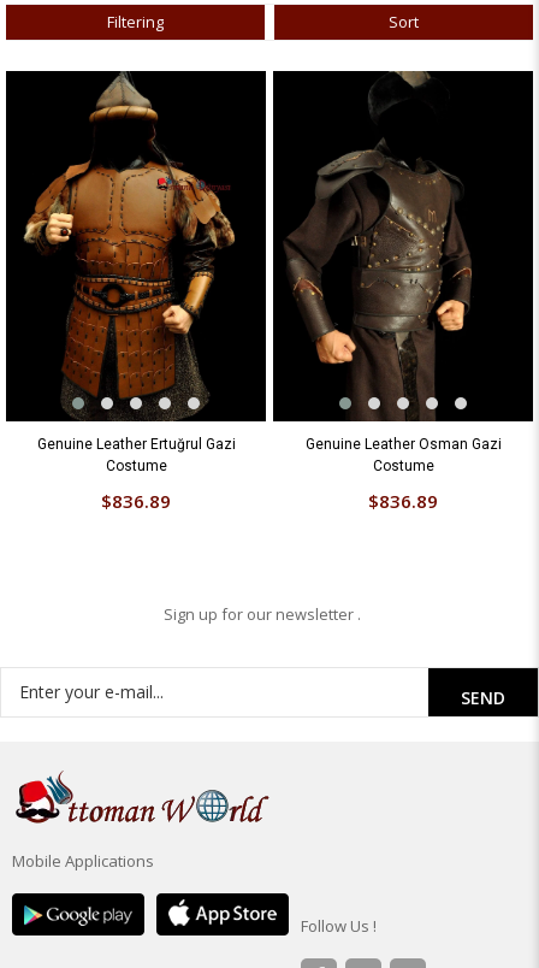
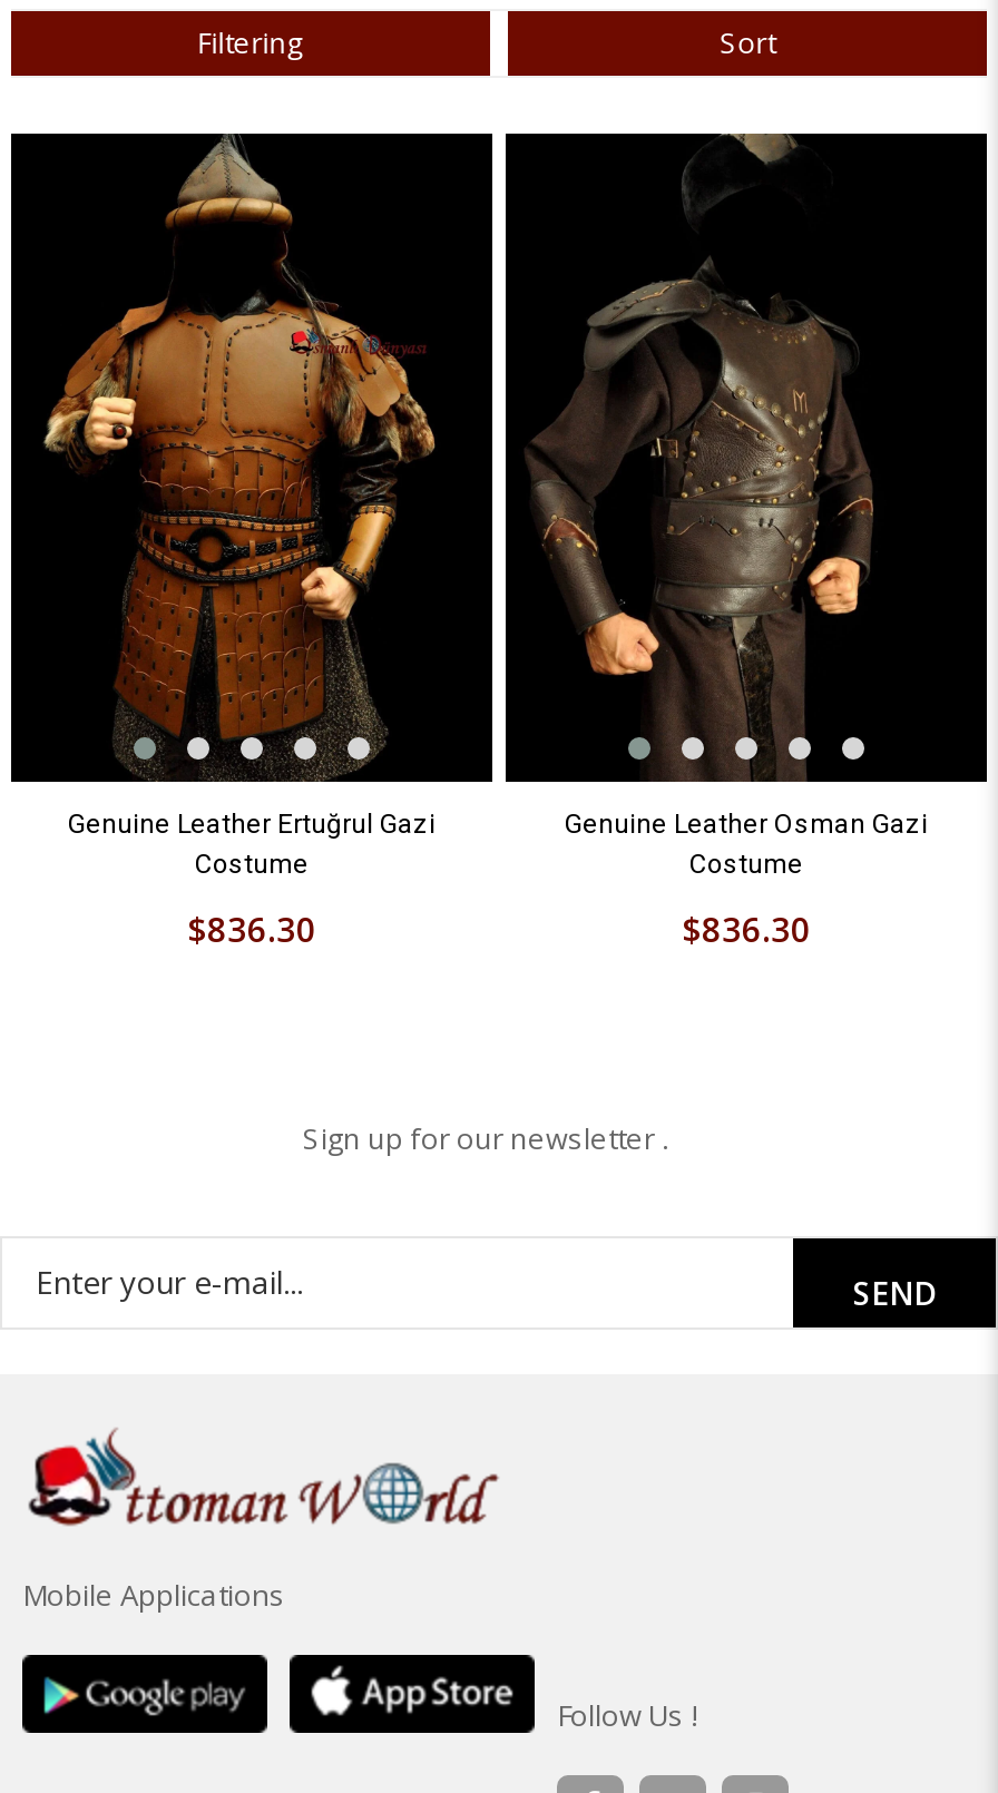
[101,489,171,513] $836.89 -> [187,907,316,951] $836.30
[368,489,438,513] $836.89 -> [682,907,811,951] $836.30

